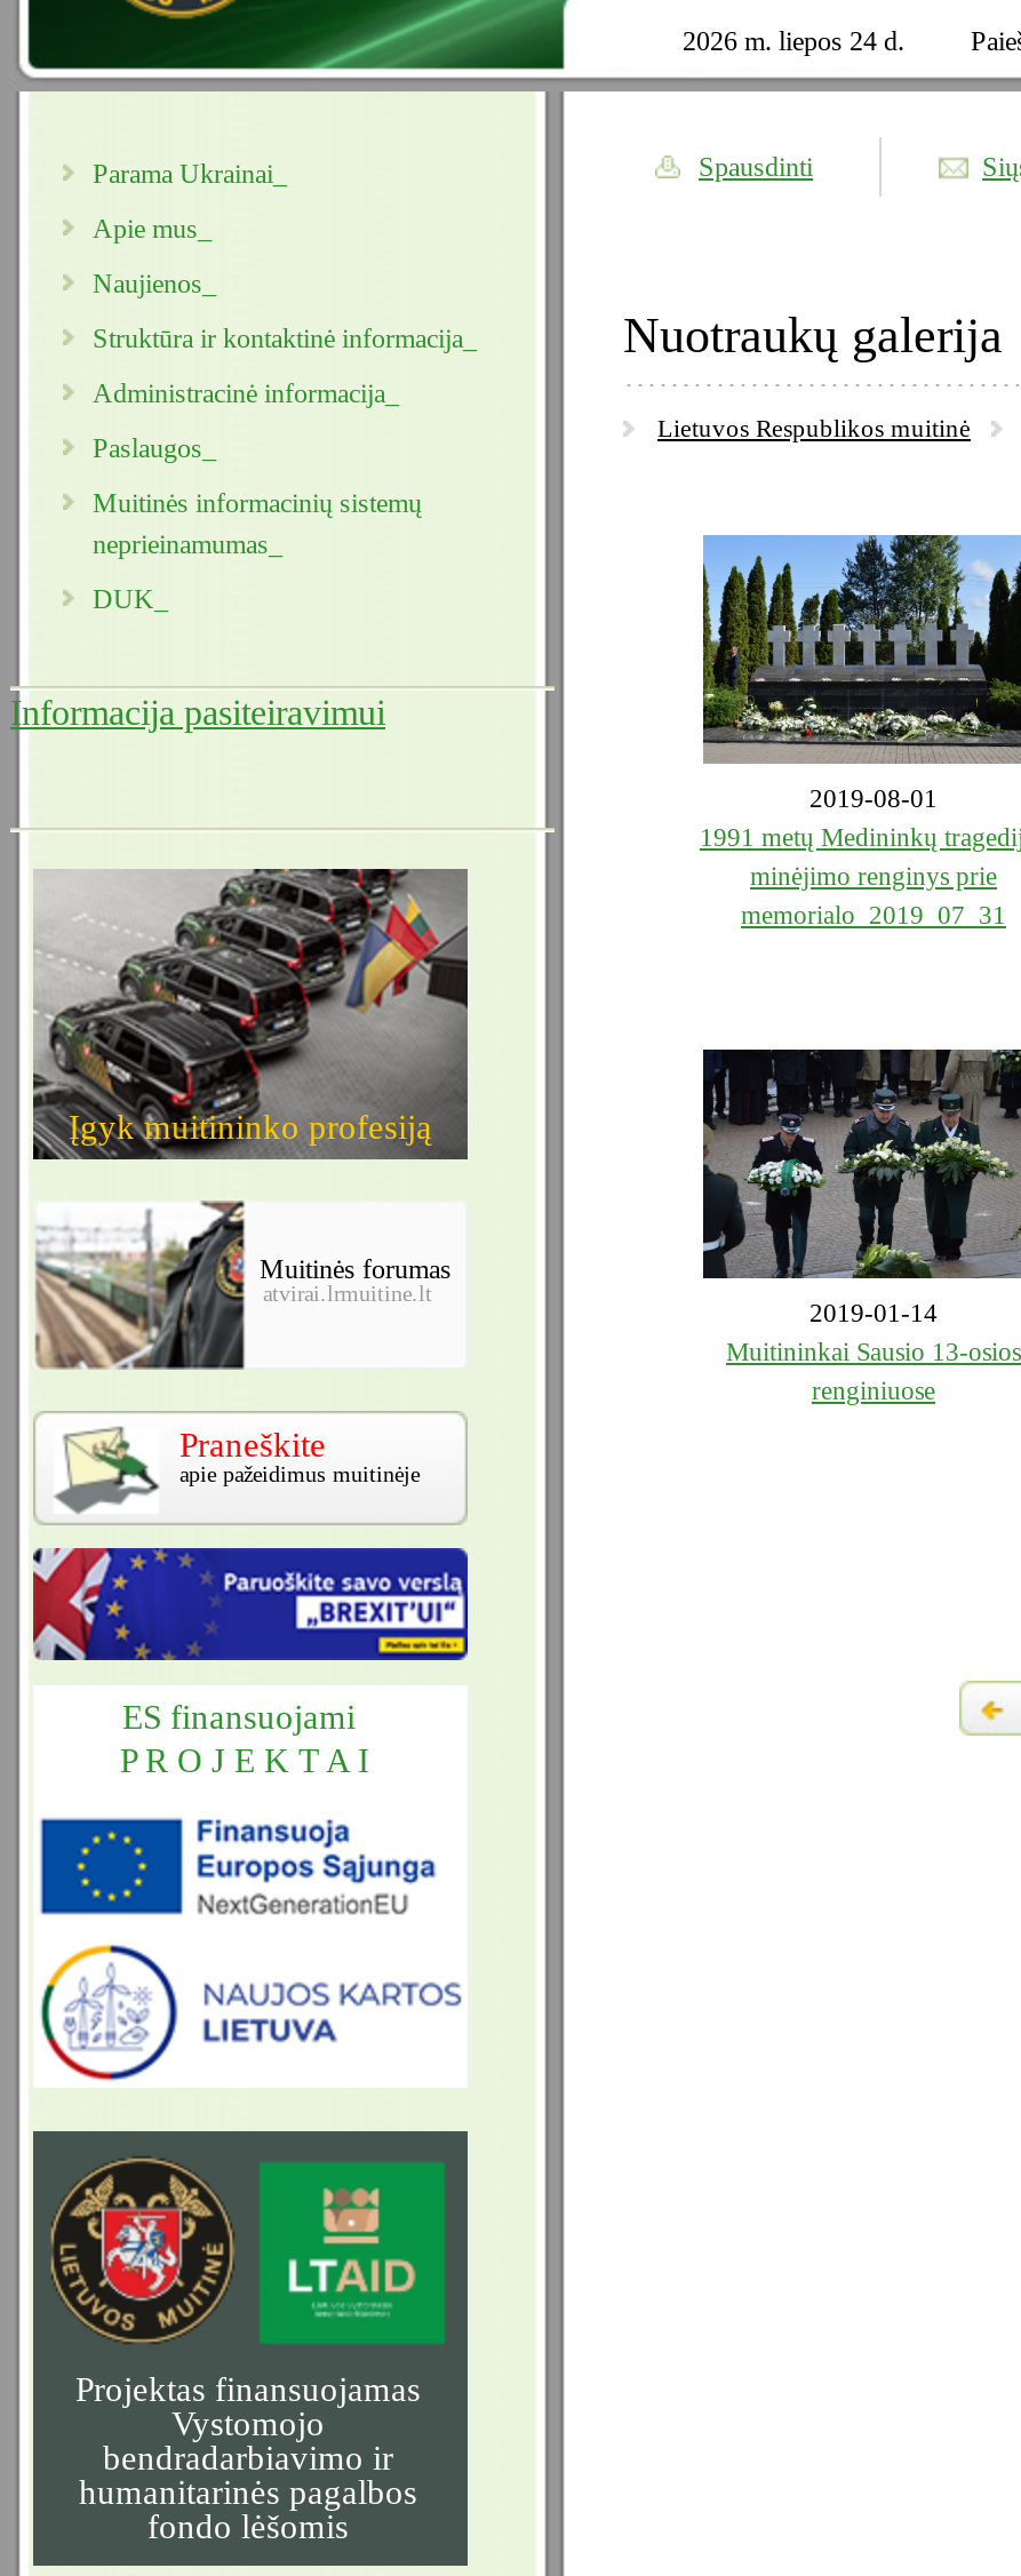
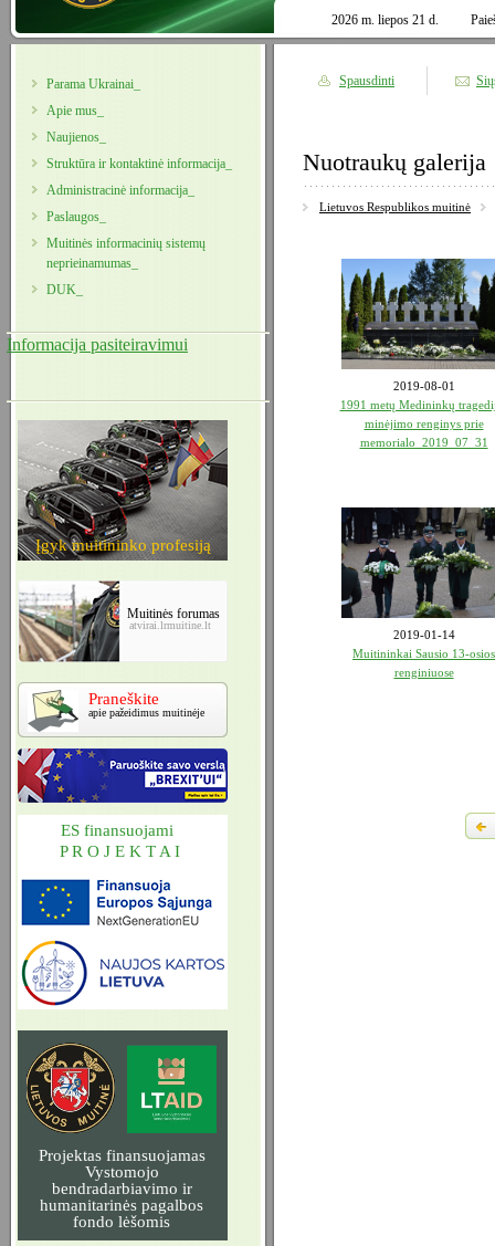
[683,25,904,57] 2026 m. liepos 24 d. -> [331,12,439,28] 2026 m. liepos 21 d.

